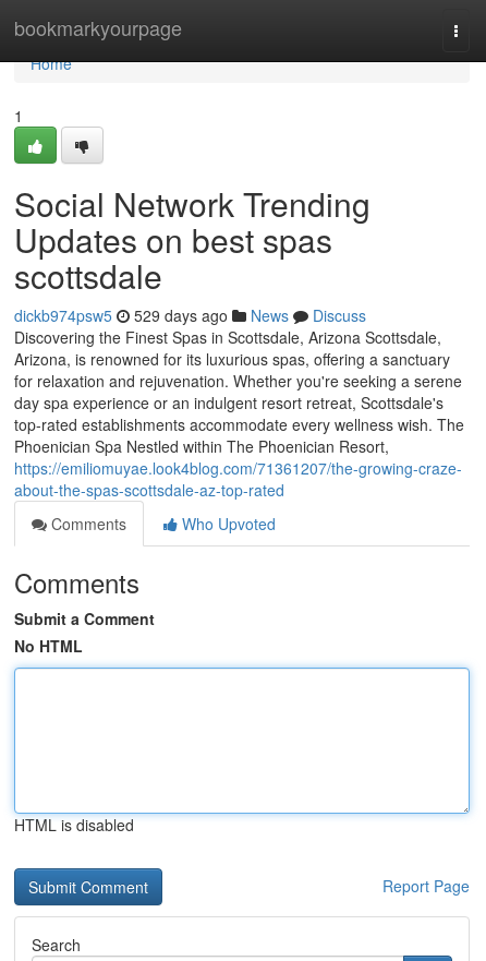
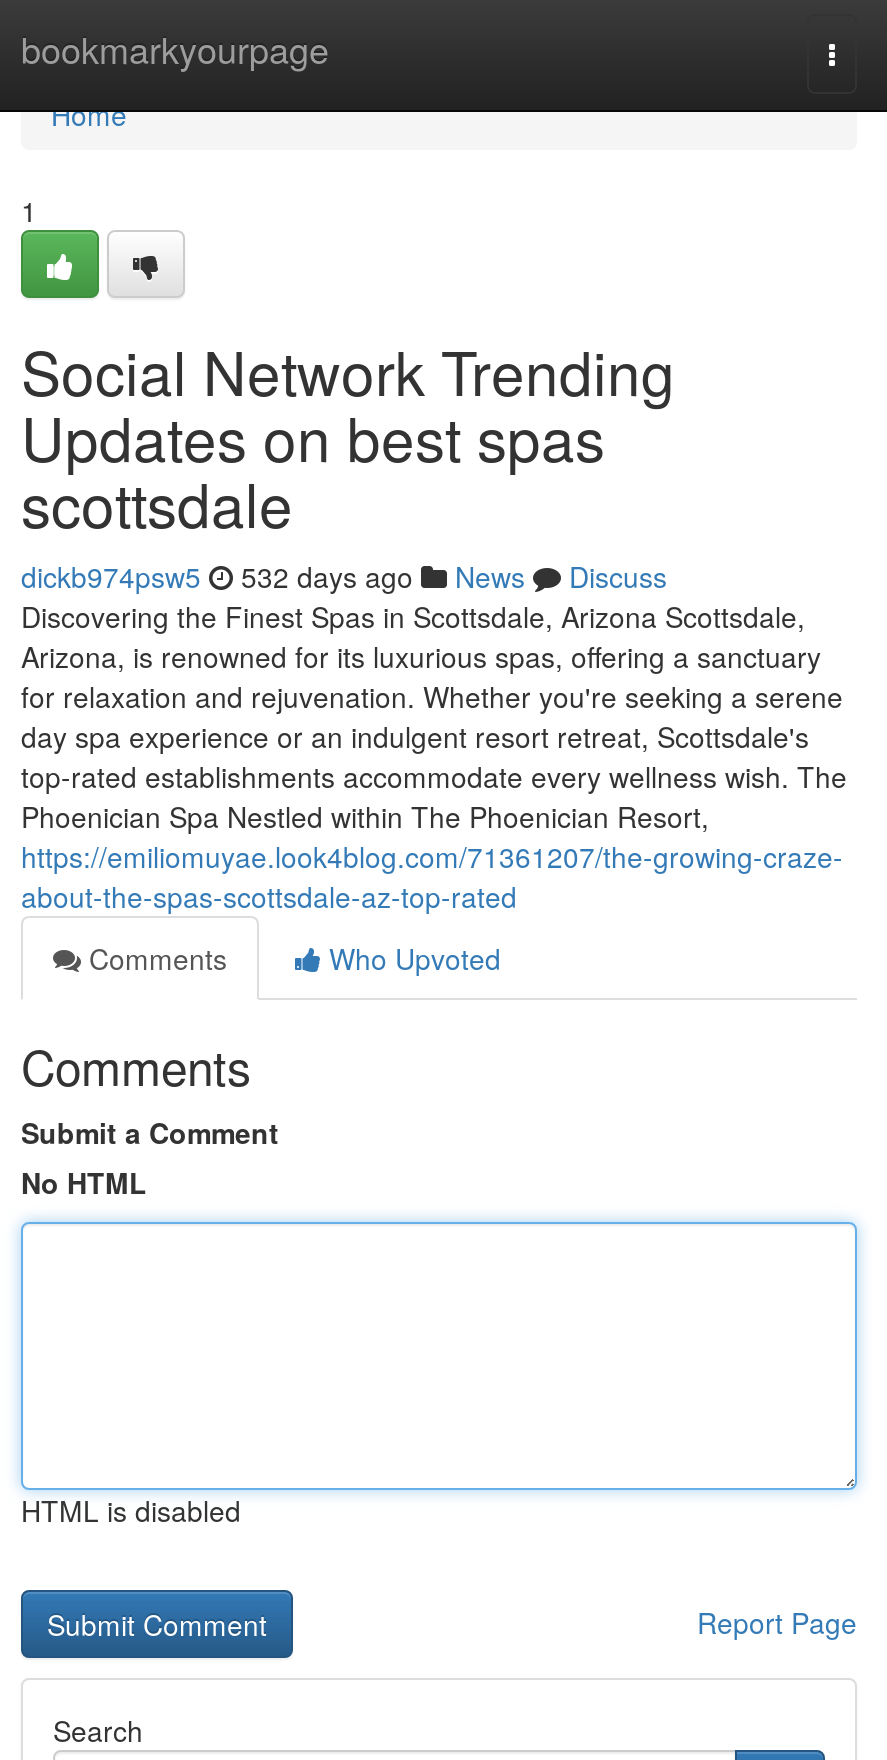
[14,304,366,326] dickb974psw5 529 days ago News Discuss -> [21,556,667,596] dickb974psw5 532 days ago News Discuss

